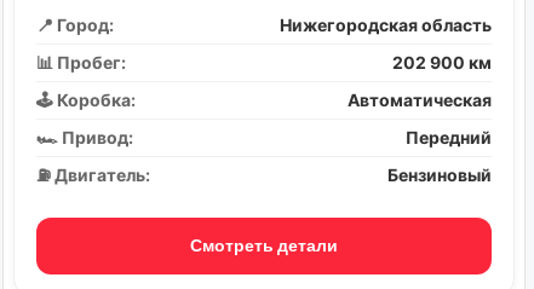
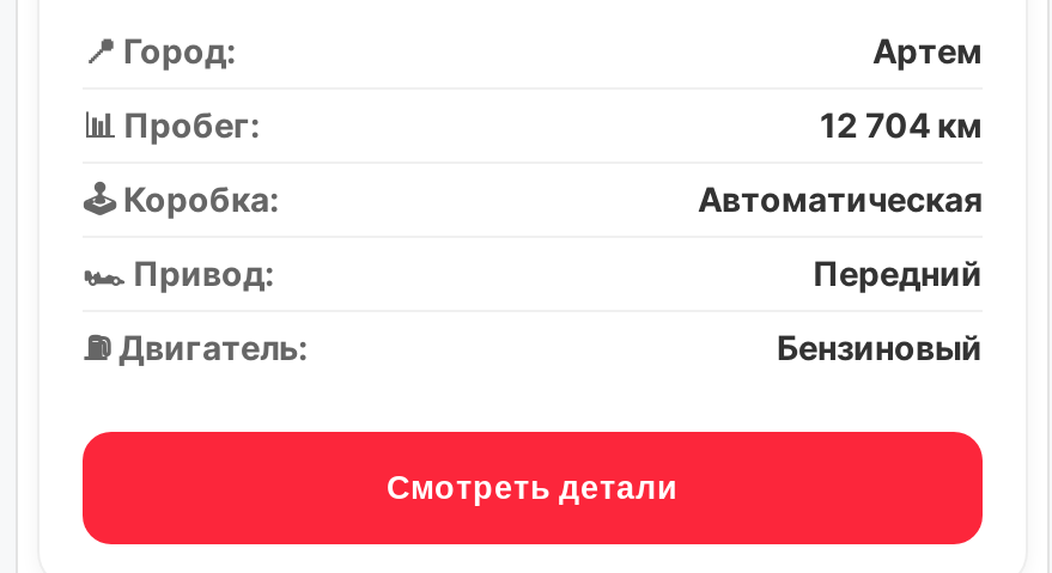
[280,15,492,36] Нижегородская область -> [872,31,983,72] Артем
[392,52,492,73] 202 900 км -> [820,105,983,146] 12 704 км

